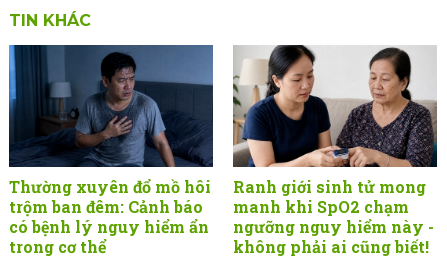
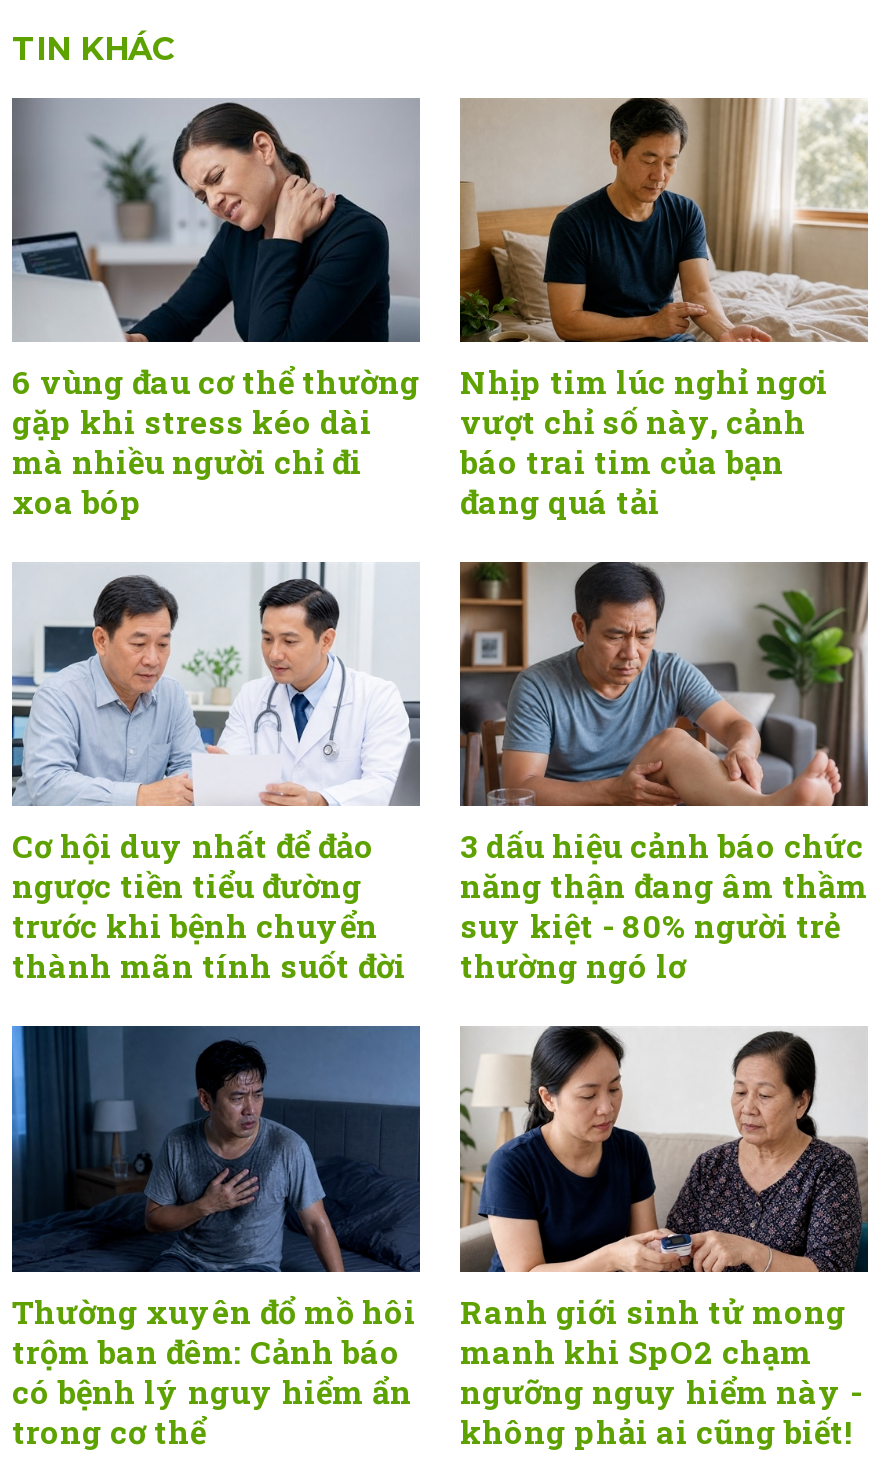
none -> [10,98,420,522] [image] | 6 vùng đau cơ thể thường | gặp khi stress kéo dài | mà nhiều người chỉ đi | xoa bóp
none -> [10,560,422,987] [image] | Cơ hội duy nhất để đảo | ngược tiền tiểu đường | trước khi bệnh chuyển | thành mãn tính suốt đời
none -> [458,96,868,522] [image] | Nhịp tim lúc nghỉ ngơi | vượt chỉ số này, cảnh | báo trai tim của bạn | đang quá tải
none -> [458,560,870,987] [image] | 3 dấu hiệu cảnh báo chức | năng thận đang âm thầm | suy kiệt - 80% người trẻ | thường ngó lơ

